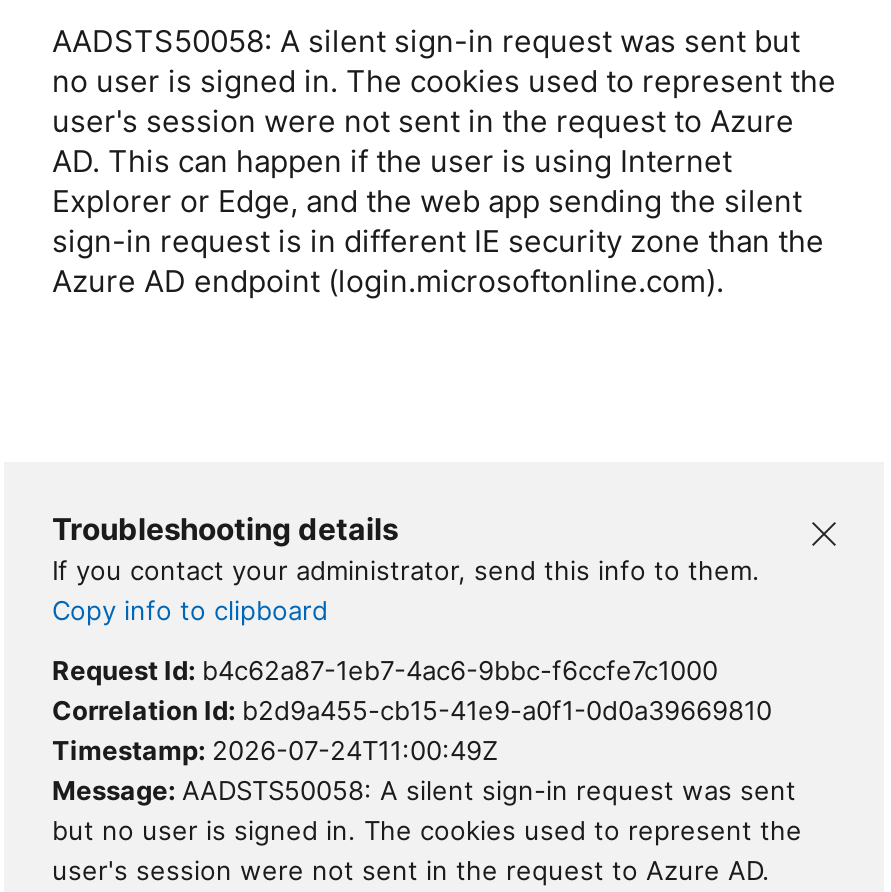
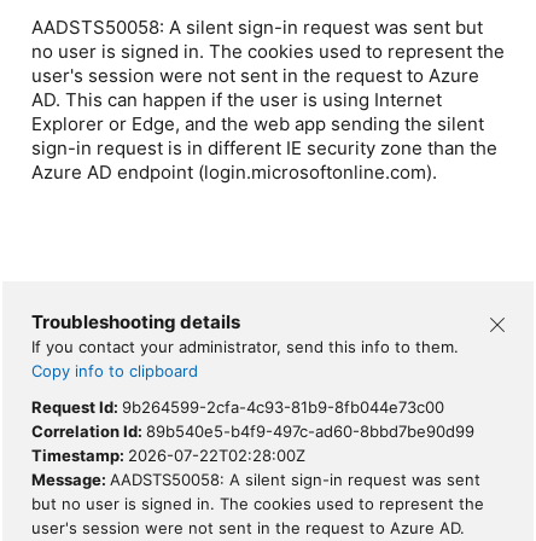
[52,654,718,686] Request Id: b4c62a87-1eb7-4ac6-9bbc-f6ccfe7c1000 -> [31,398,444,417] Request Id: 9b264599-2cfa-4c93-81b9-8fb044e73c00
[52,694,772,726] Correlation Id: b2d9a455-cb15-41e9-a0f1-0d0a39669810 -> [31,422,474,441] Correlation Id: 89b540e5-b4f9-497c-ad60-8bbd7be90d99
[52,734,498,766] Timestamp: 2026-07-24T11:00:49Z -> [31,446,305,465] Timestamp: 2026-07-22T02:28:00Z

